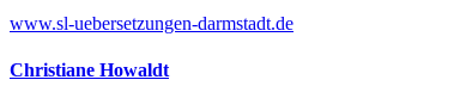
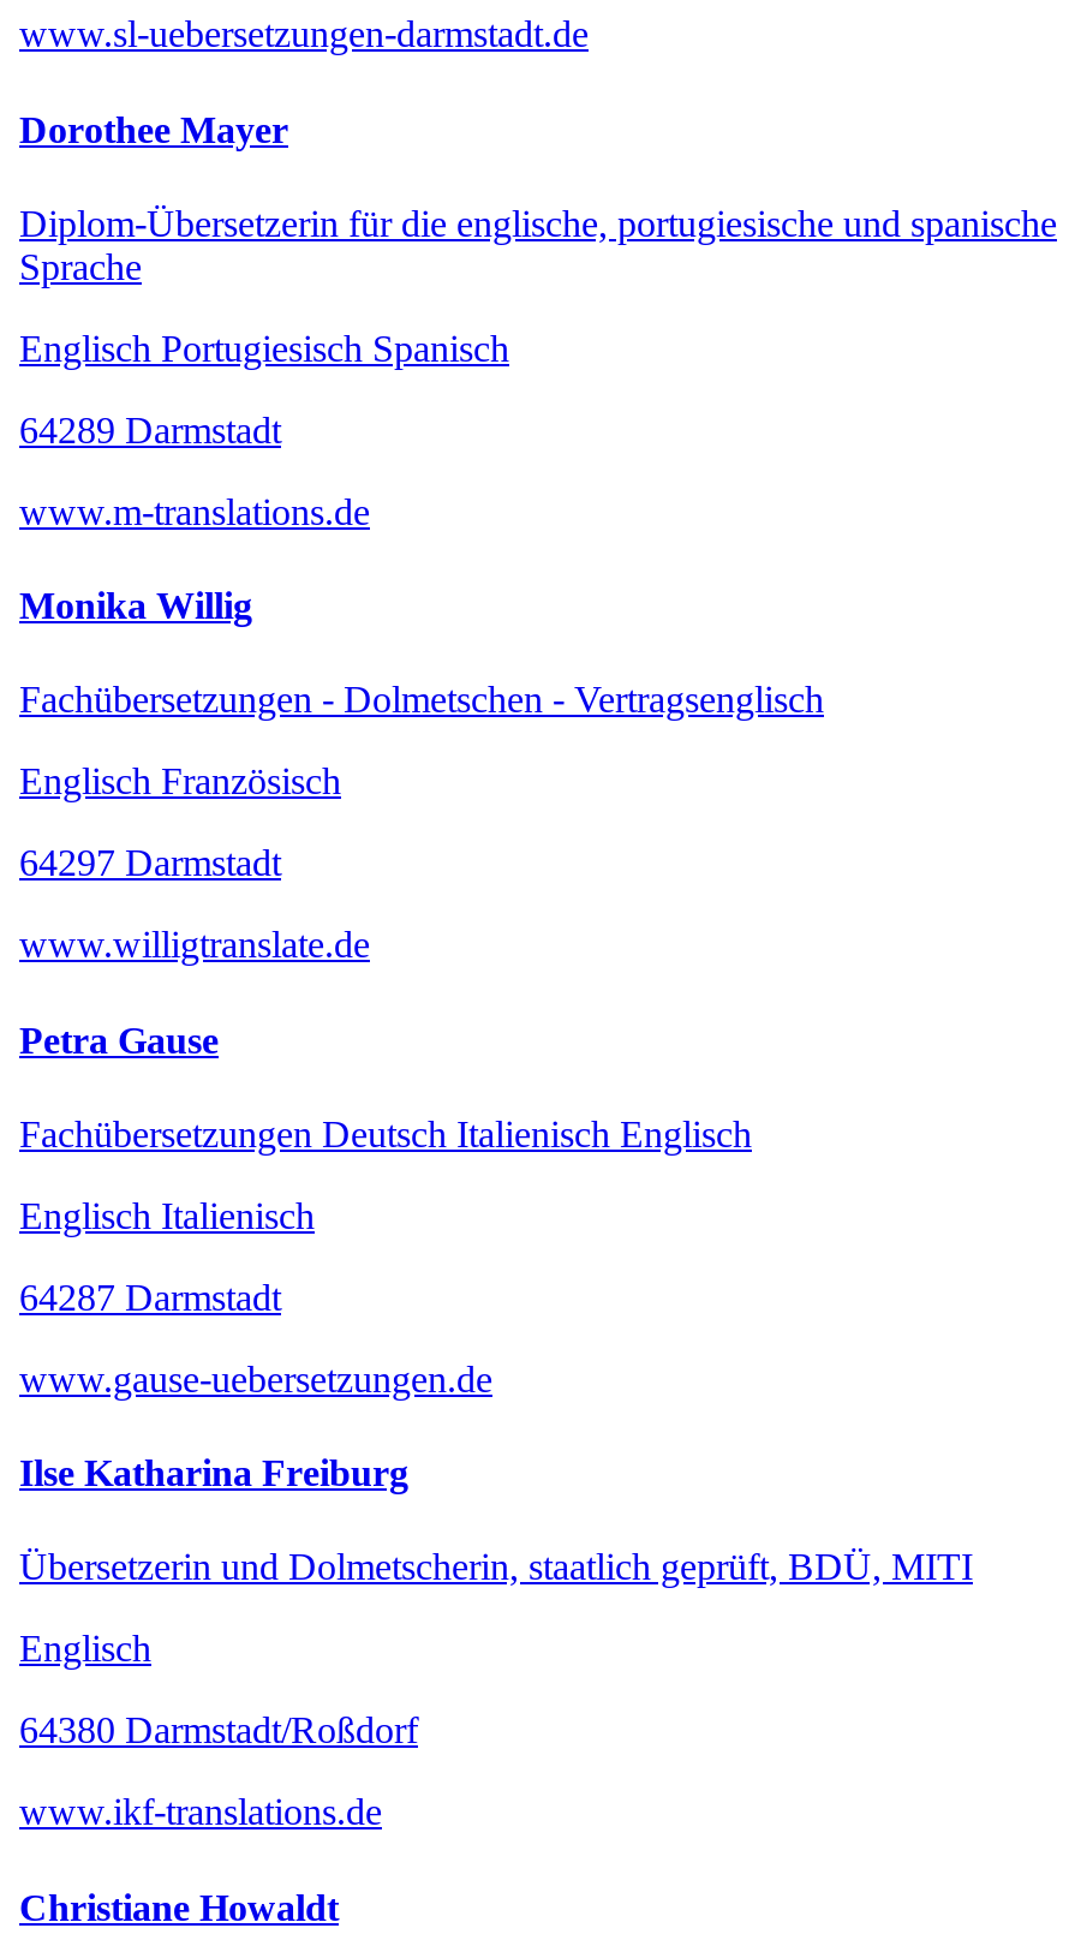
none -> [19,108,1057,1833] Dorothee Mayer | Diplom-Übersetzerin für die englische, portugiesische und spanische | Sprache | Englisch Portugiesisch Spanisch | 64289 Darmstadt | www.m-translations.de | Monika Willig | Fachübersetzungen - Dolmetschen - Vertragsenglisch | Englisch Französisch | 64297 Darmstadt | www.willigtranslate.de | Petra Gause | Fachübersetzungen Deutsch Italienisch Englisch | Englisch Italienisch | 64287 Darmstadt | www.gause-uebersetzungen.de | Ilse Katharina Freiburg | Übersetzerin und Dolmetscherin, staatlich geprüft, BDÜ, MITI | Englisch | 64380 Darmstadt/Roßdorf | www.ikf-translations.de

